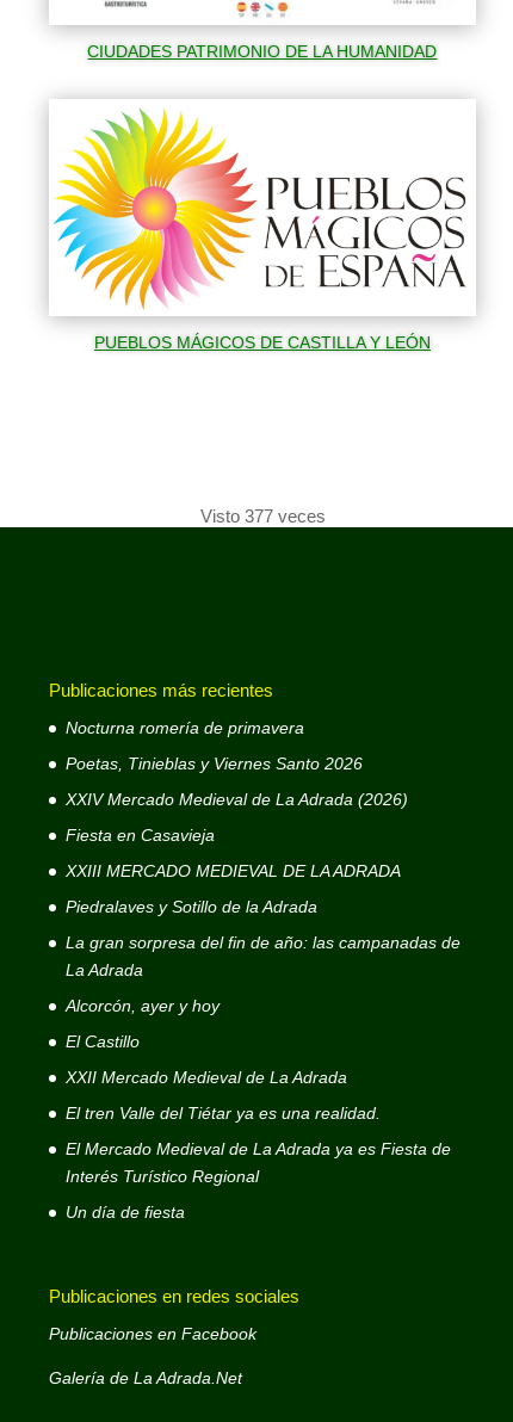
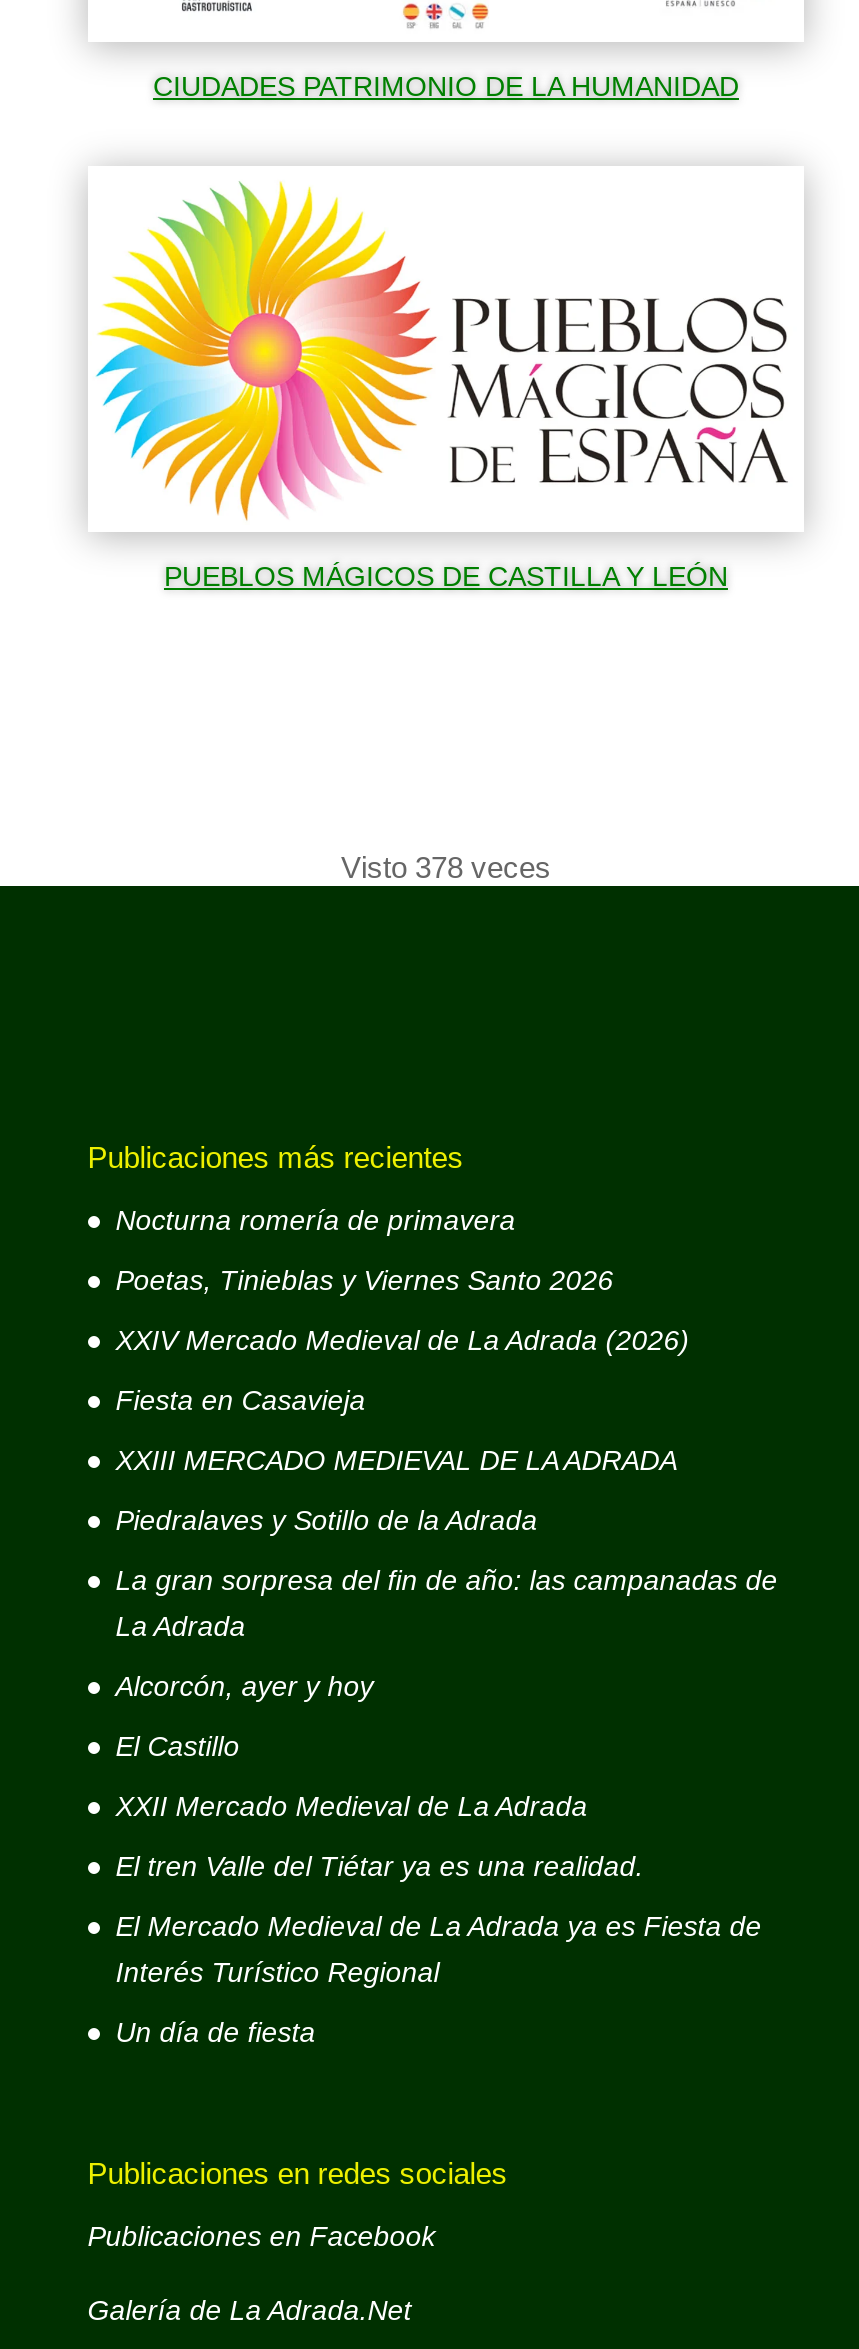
[200,506,325,526] Visto 377 veces -> [341,849,551,883] Visto 378 veces

